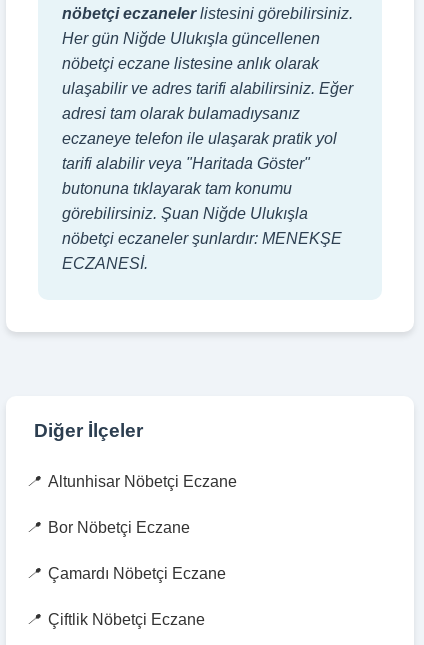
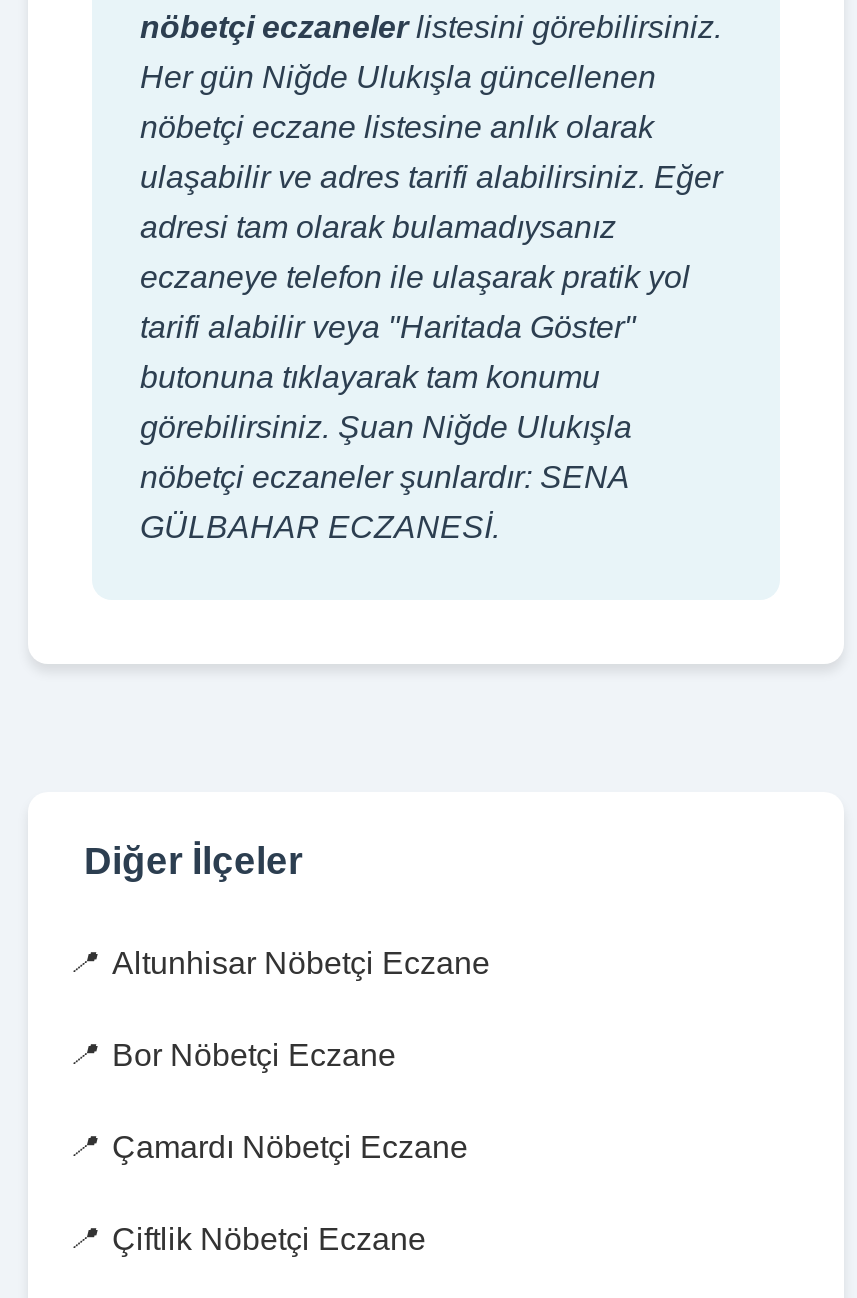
[62,230,342,247] nöbetçi eczaneler şunlardır: MENEKŞE -> [140,460,628,494] nöbetçi eczaneler şunlardır: SENA
[62,255,148,272] ECZANESİ. -> [140,510,500,544] GÜLBAHAR ECZANESİ.

